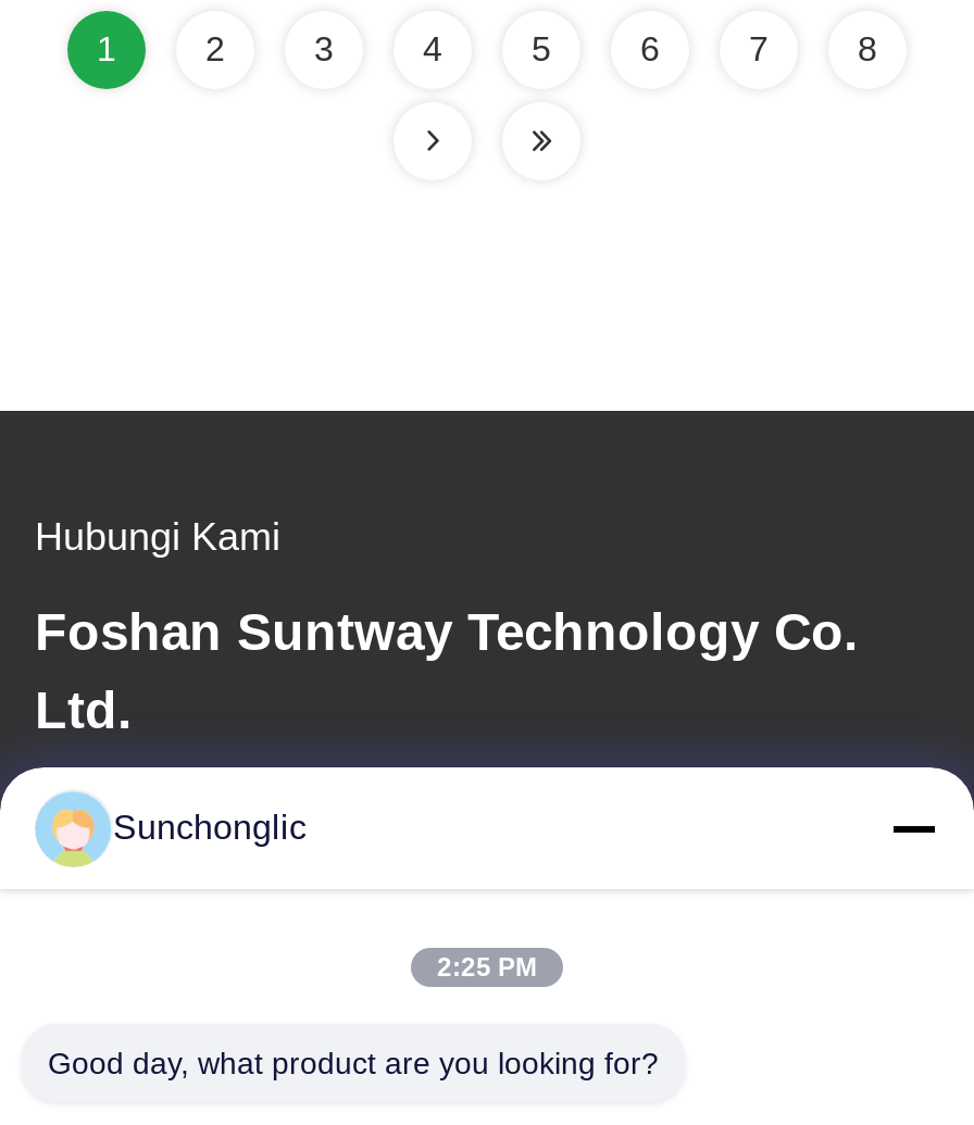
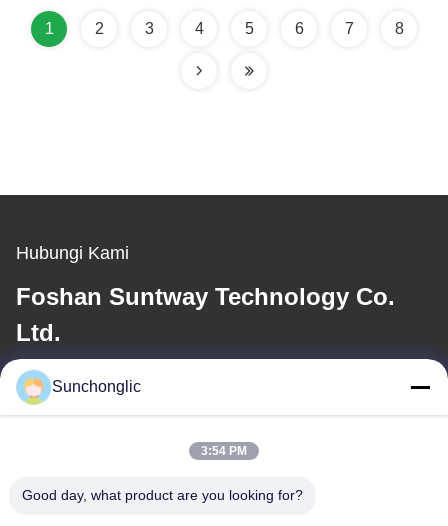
[437,952,537,983] 2:25 PM -> [201,444,247,458] 3:54 PM

